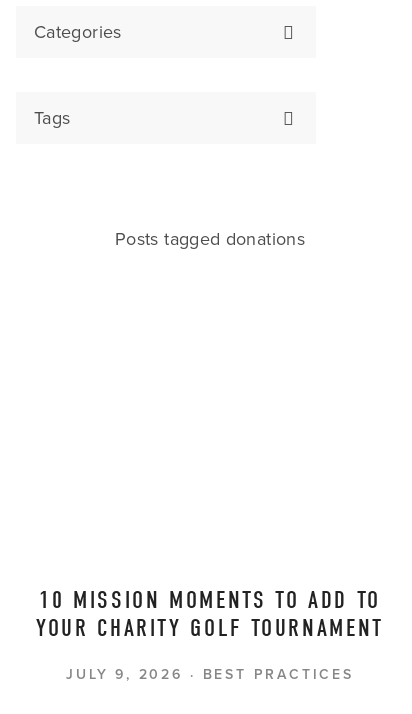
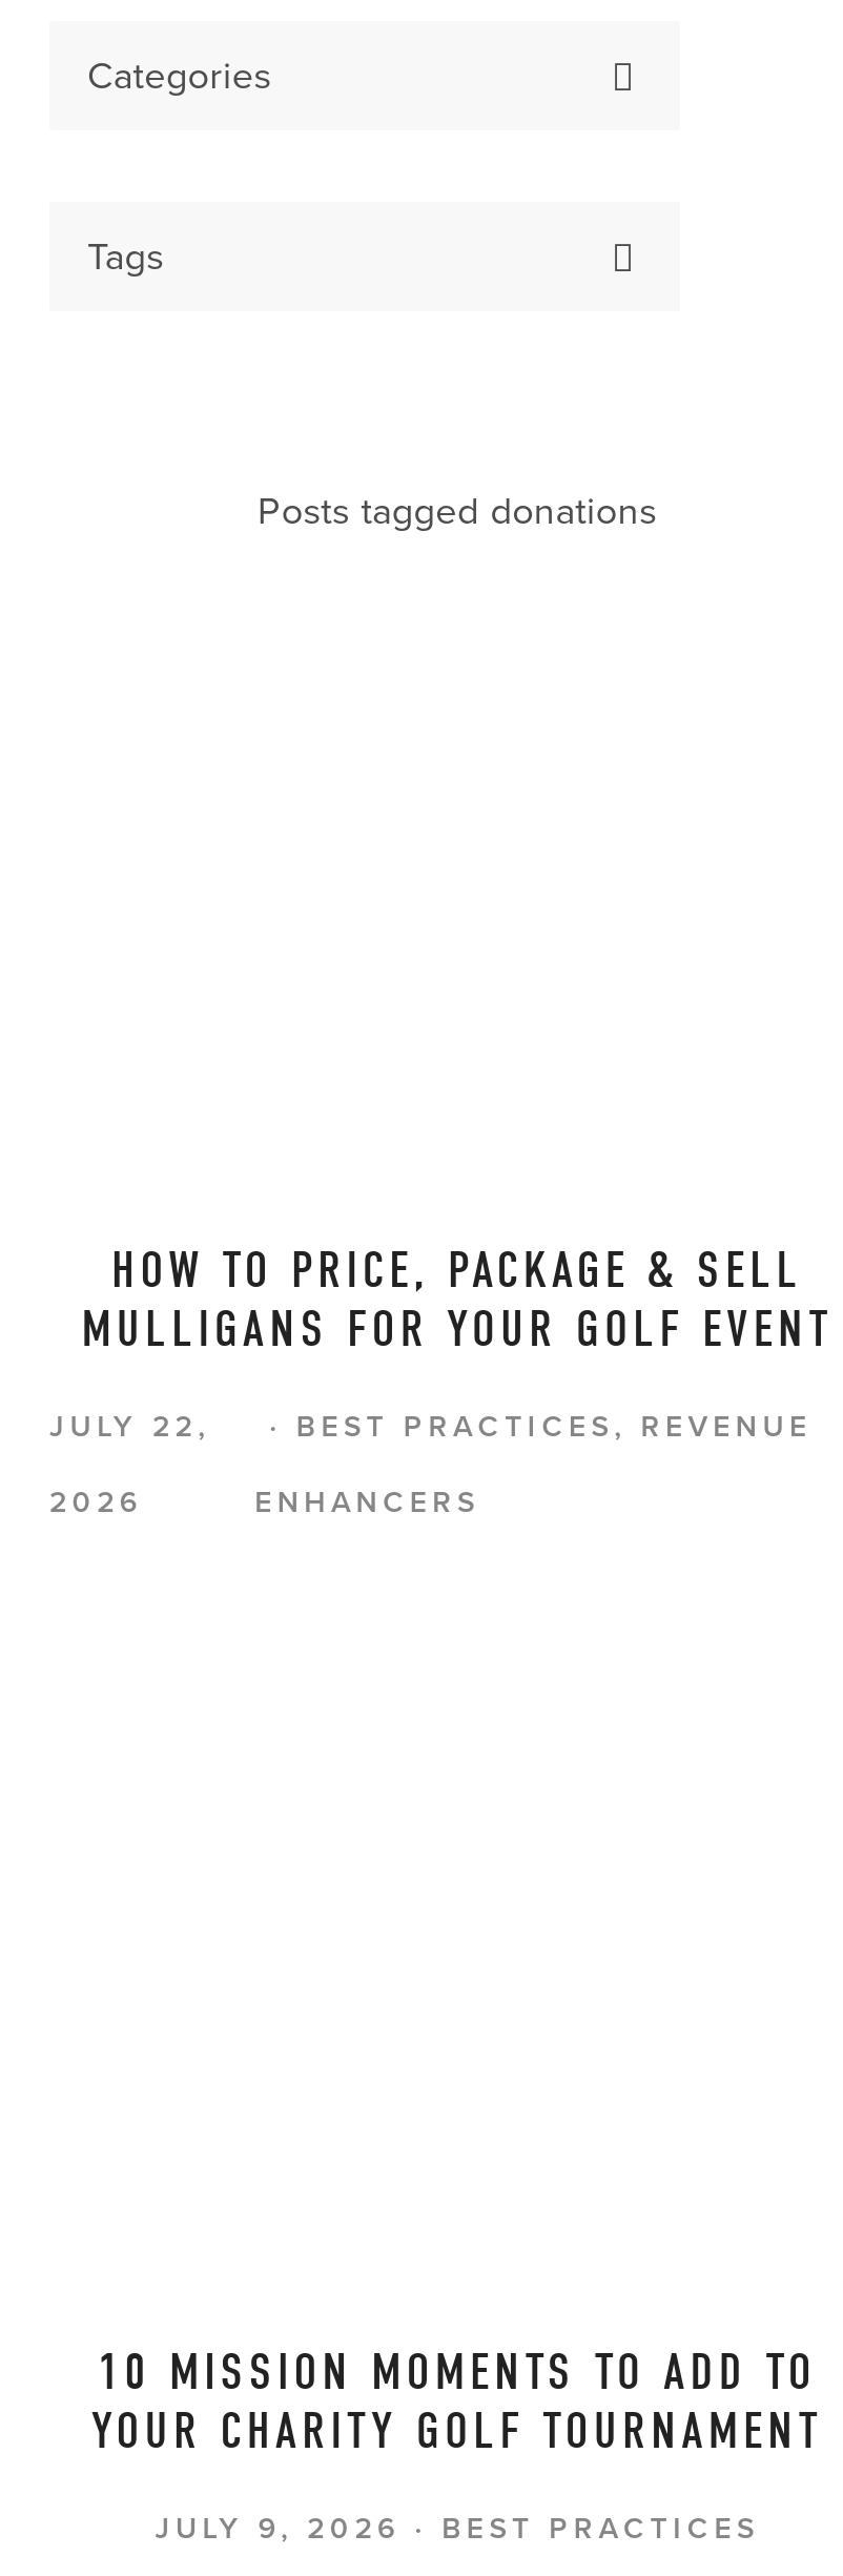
none -> [49,1406,210,1523] JULY 22, | 2026
none -> [81,1242,833,1523] HOW TO PRICE, PACKAGE & SELL | MULLIGANS FOR YOUR GOLF EVENT | BEST PRACTICES, REVENUE | ENHANCERS

